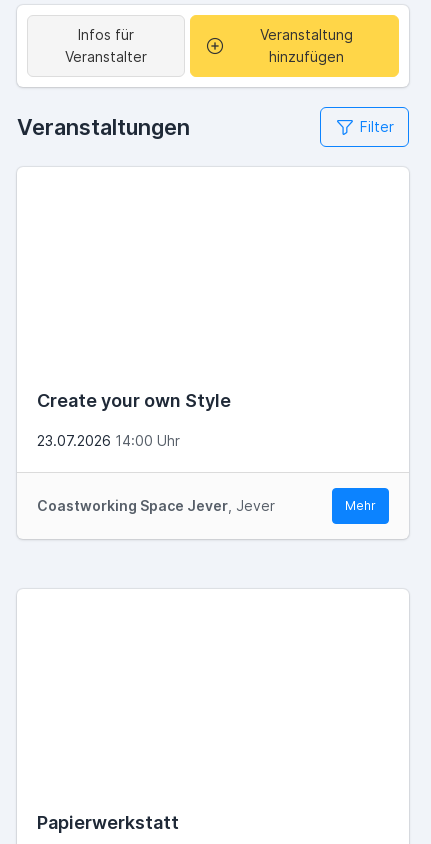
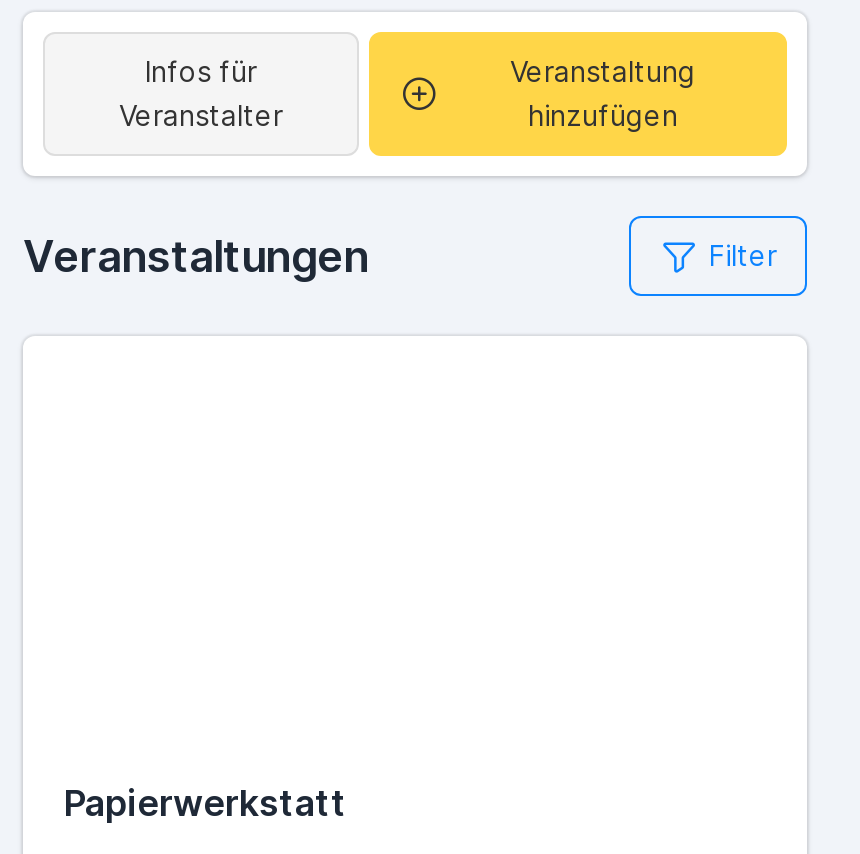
[37,390,231,449] Create your own Style | 23.07.2026 14:00 Uhr -> none
[37,497,376,514] Coastworking Space Jever, Jever | Mehr -> none

